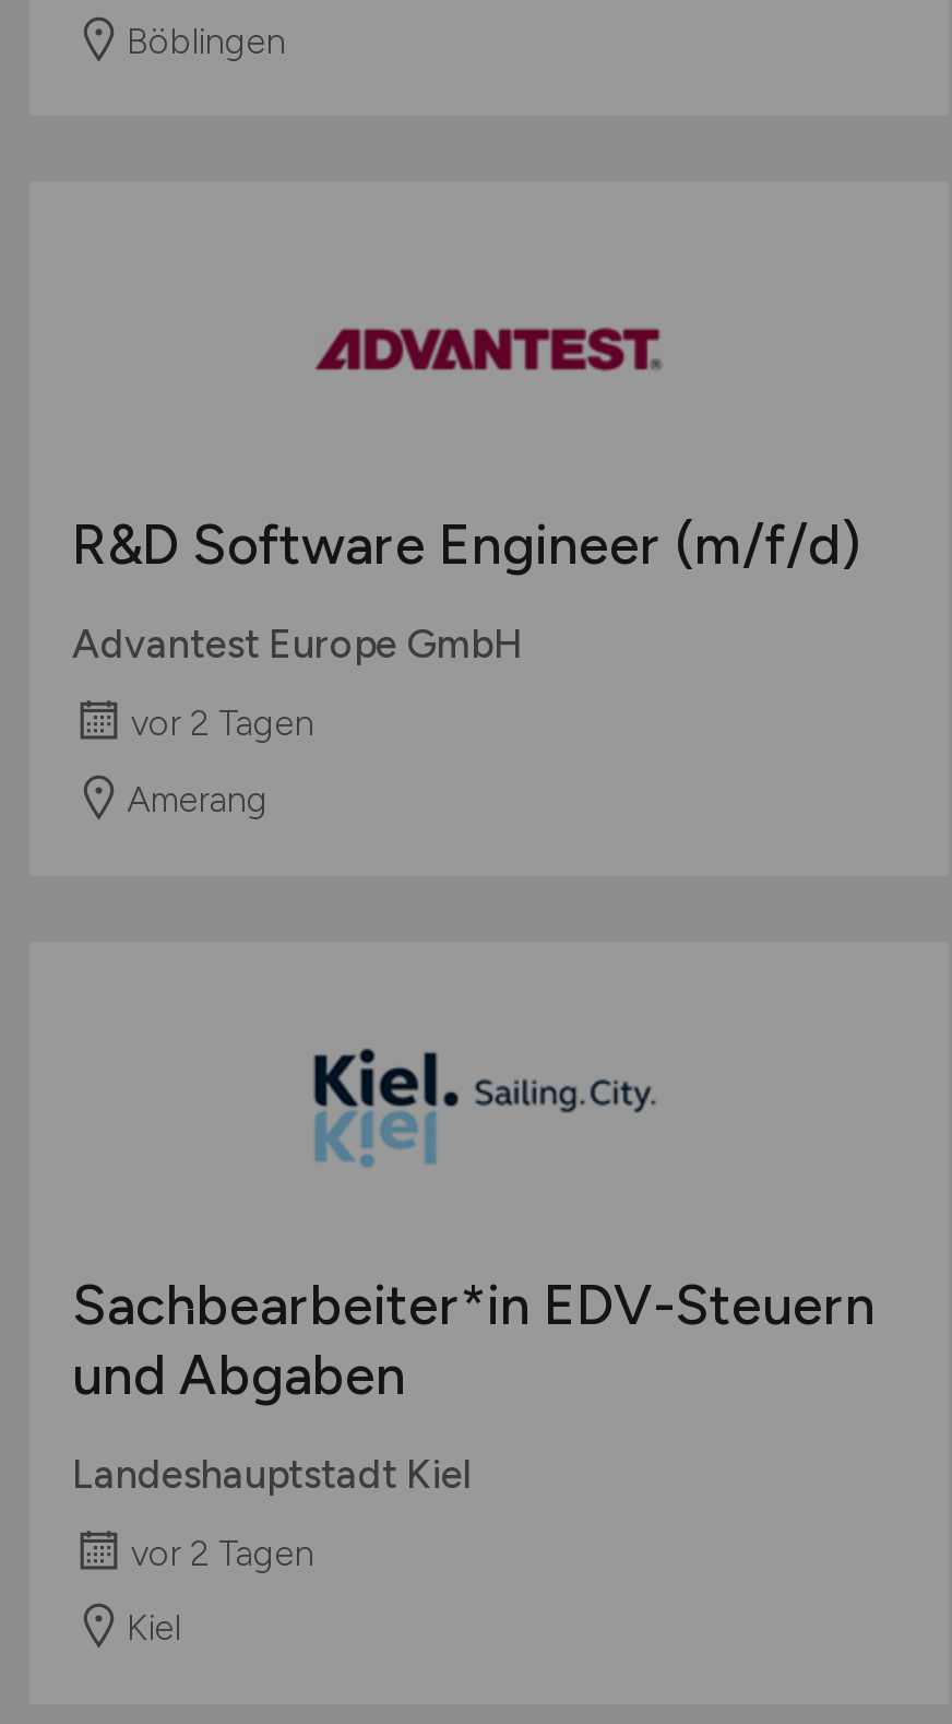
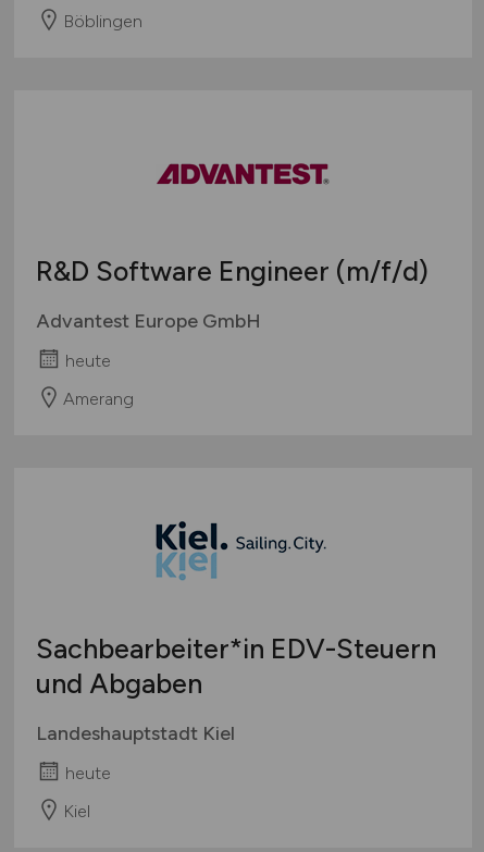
[131,704,314,746] vor 2 Tagen -> [65,350,110,371] heute
[131,1533,314,1574] vor 2 Tagen -> [65,763,110,783] heute

